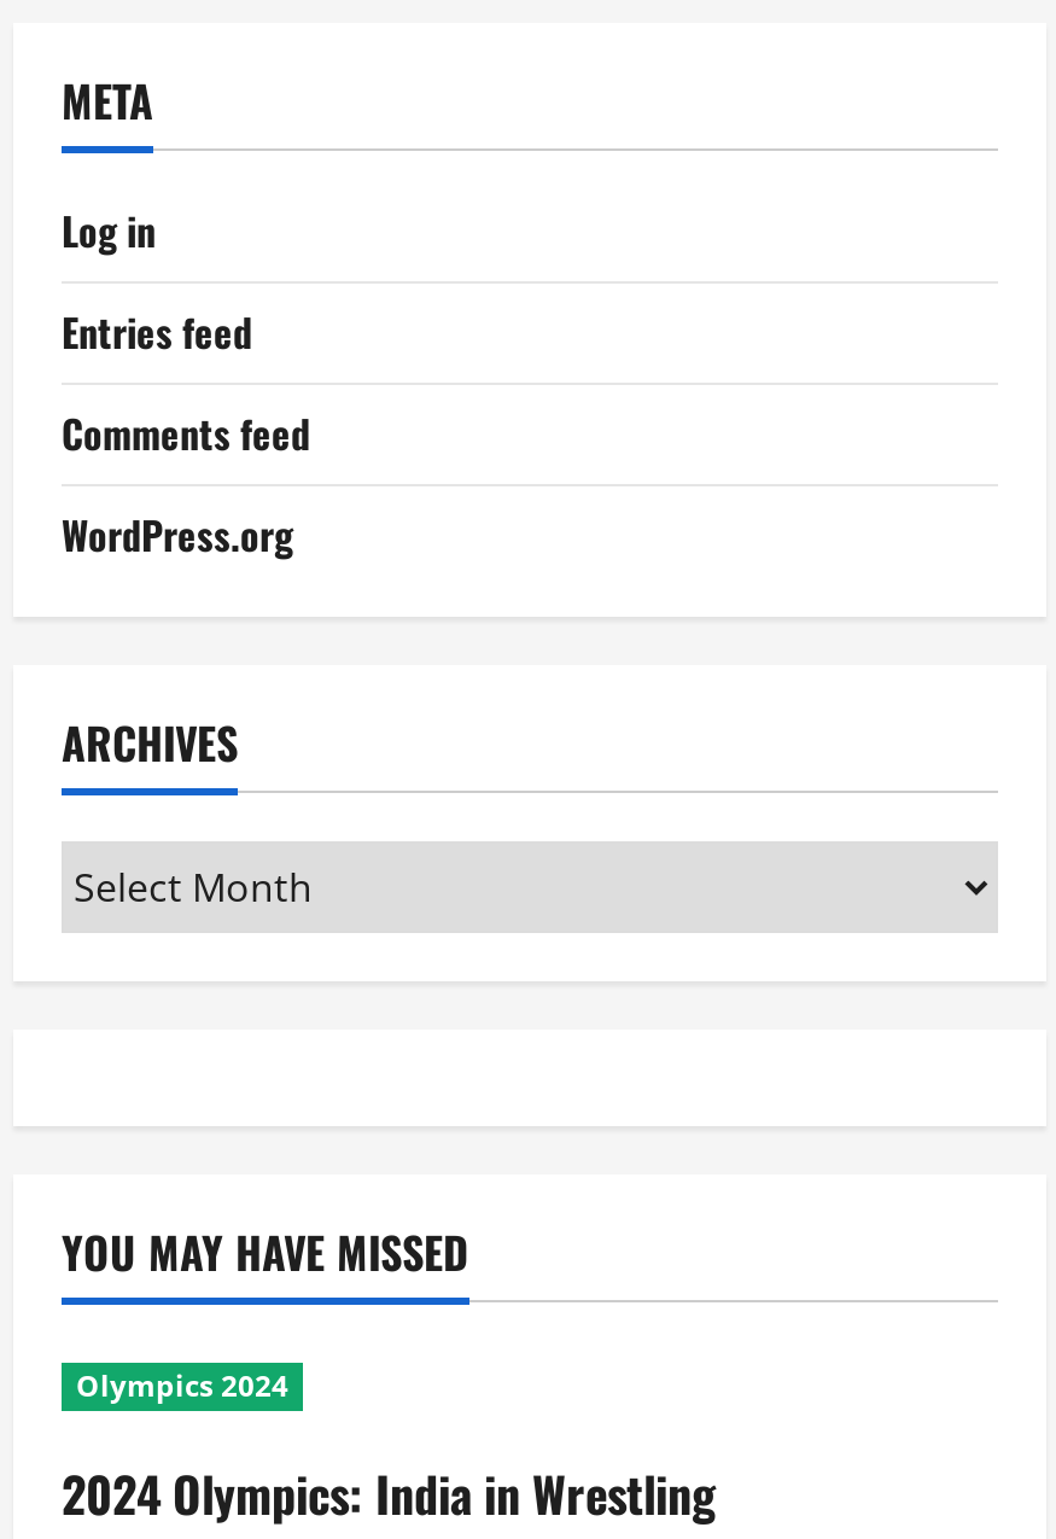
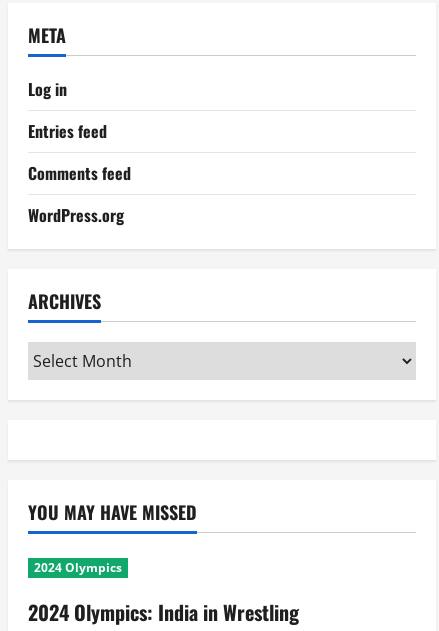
[76,1365,288,1406] Olympics 2024 -> [34,559,122,576] 2024 Olympics

